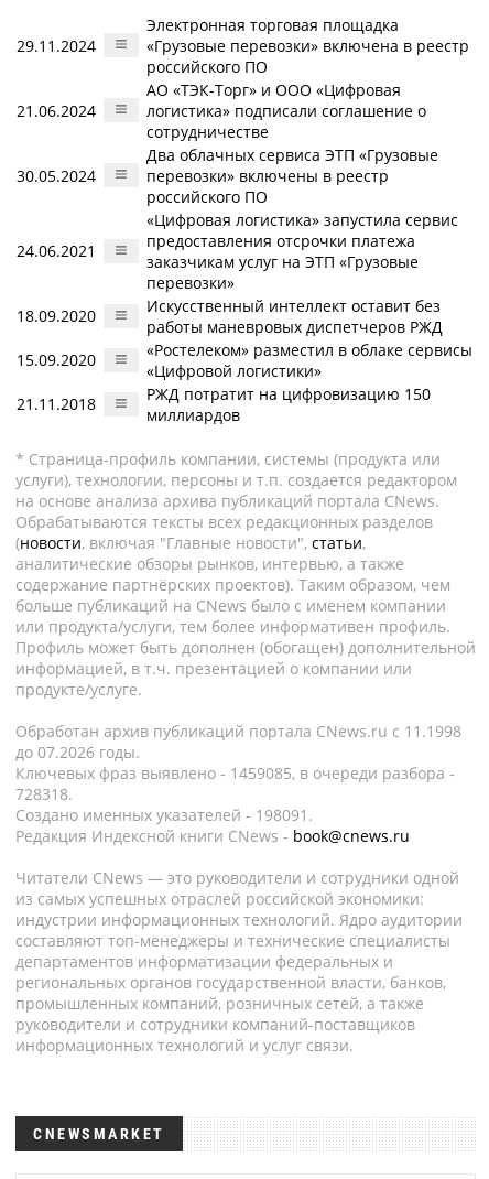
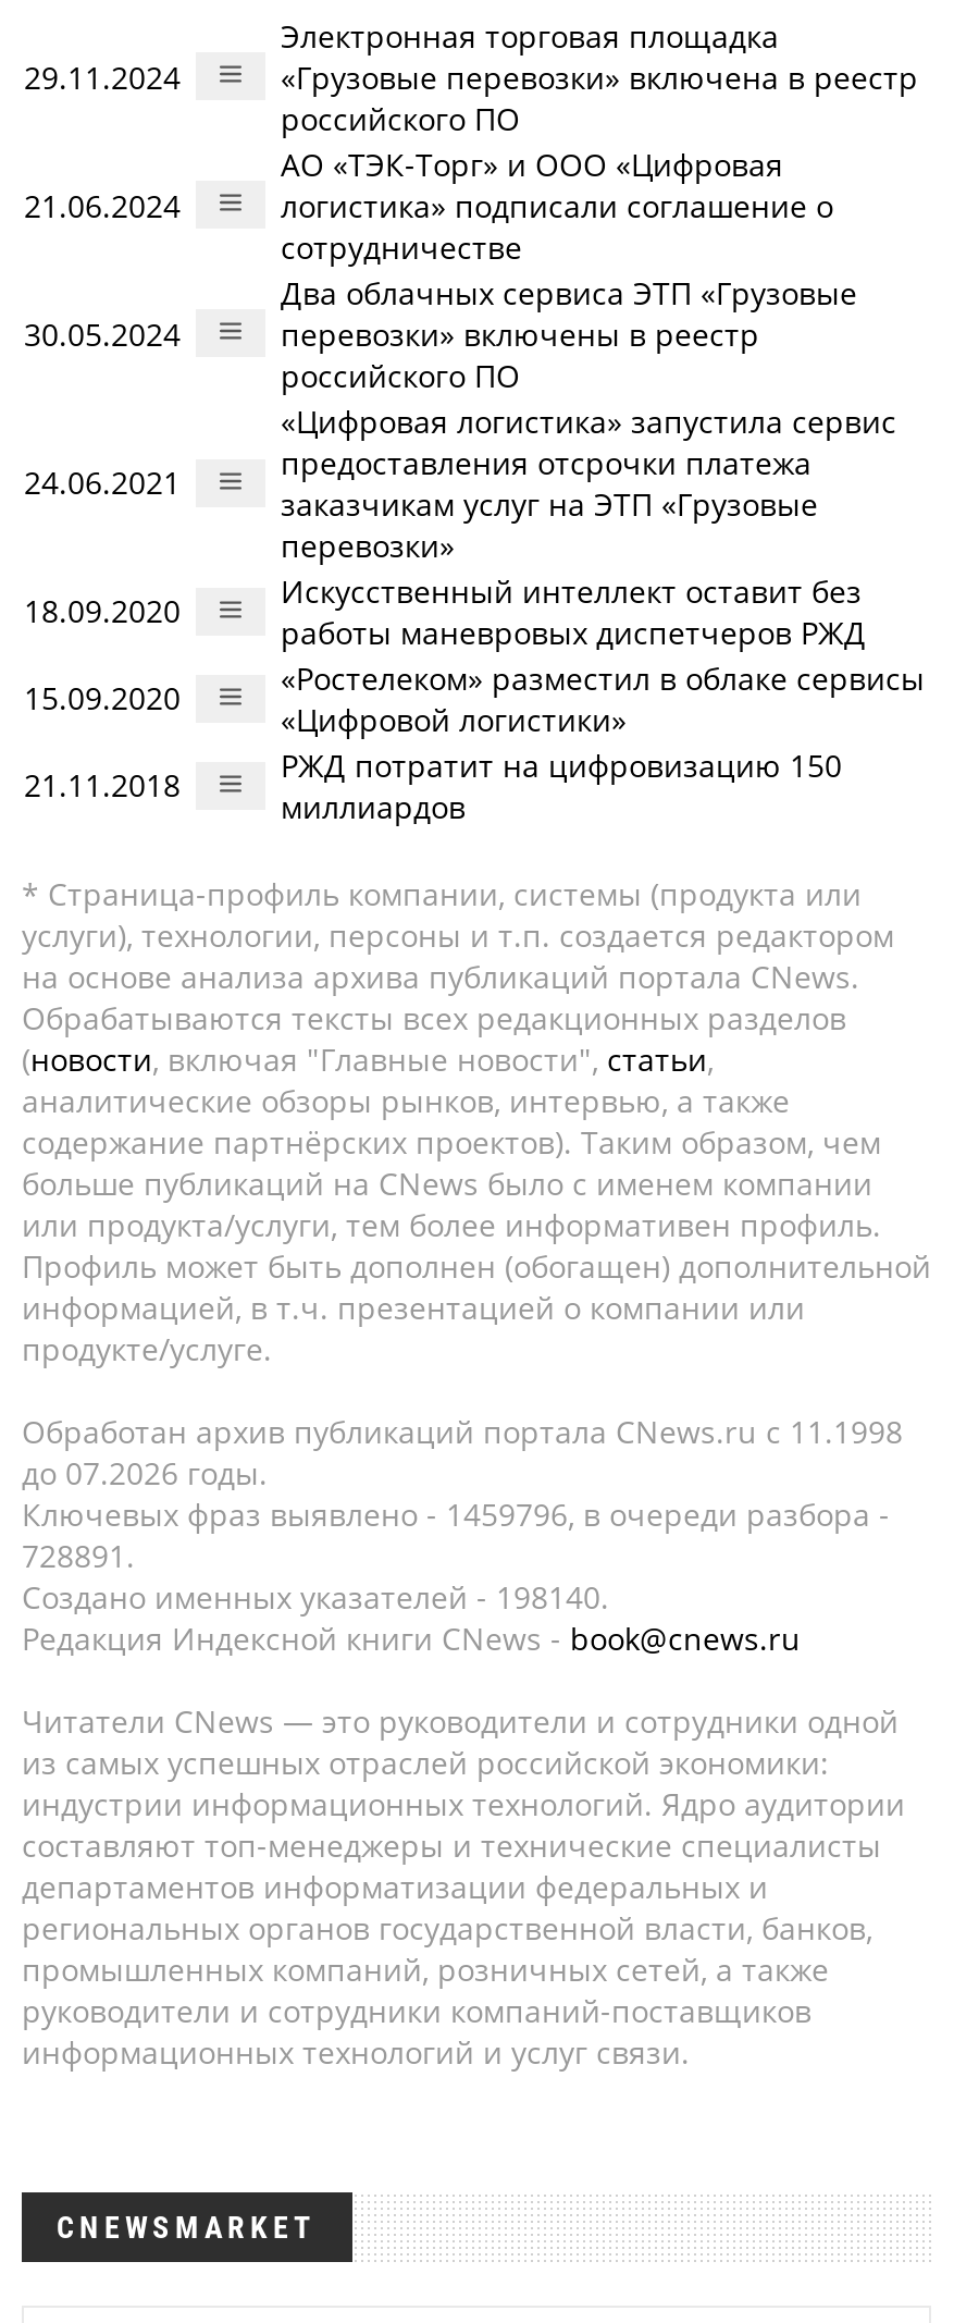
[15,762,455,783] Ключевых фраз выявлено - 1459085, в очереди разбора - -> [22,1494,890,1535] Ключевых фраз выявлено - 1459796, в очереди разбора -
[15,783,73,804] 728318. -> [22,1535,135,1576] 728891.
[15,804,313,825] Создано именных указателей - 198091. -> [22,1576,609,1618] Создано именных указателей - 198140.

